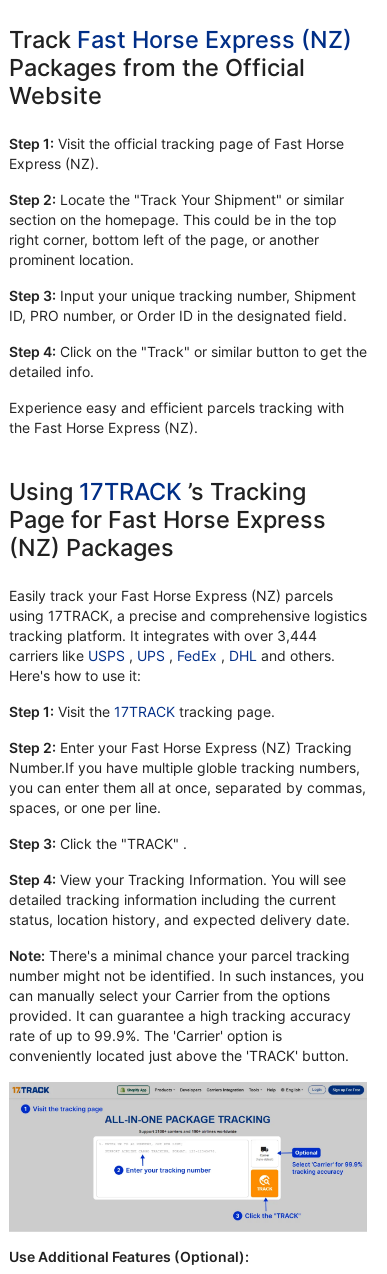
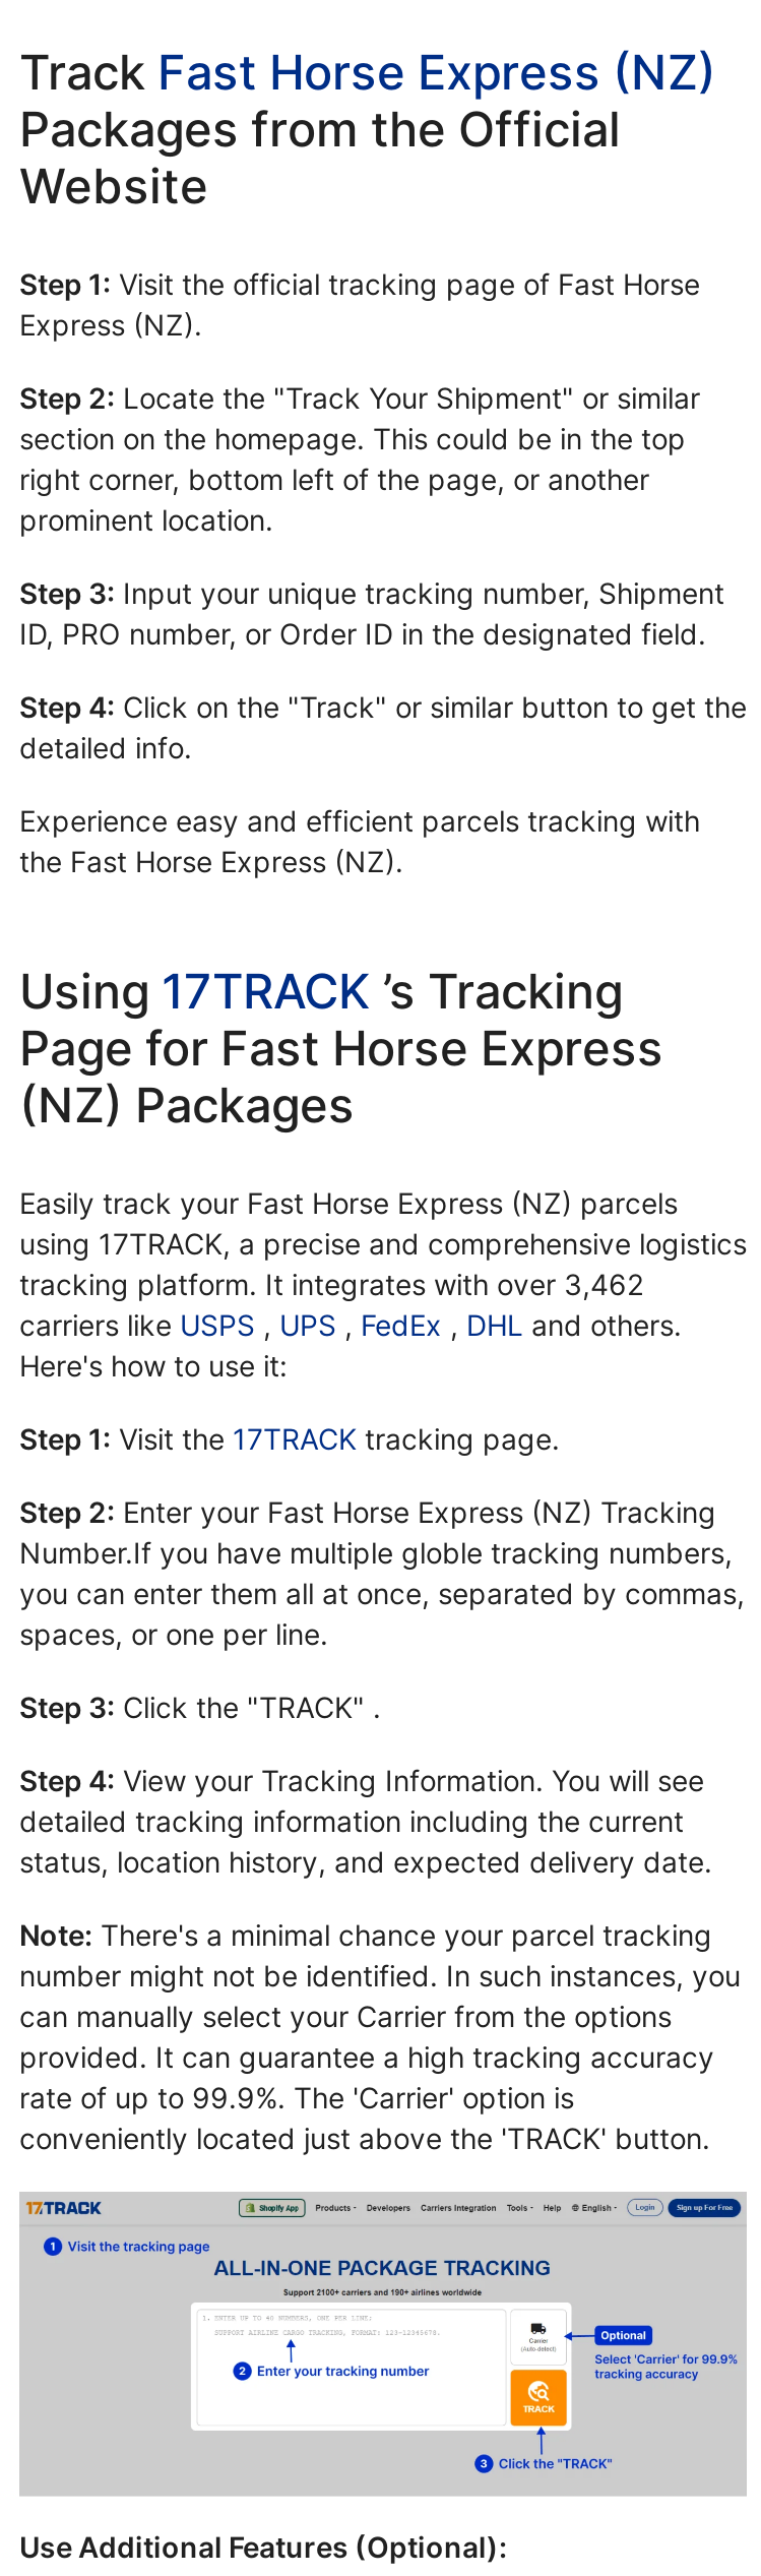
[9,627,317,644] tracking platform. It integrates with over 3,444 -> [19,1267,643,1301] tracking platform. It integrates with over 3,462

